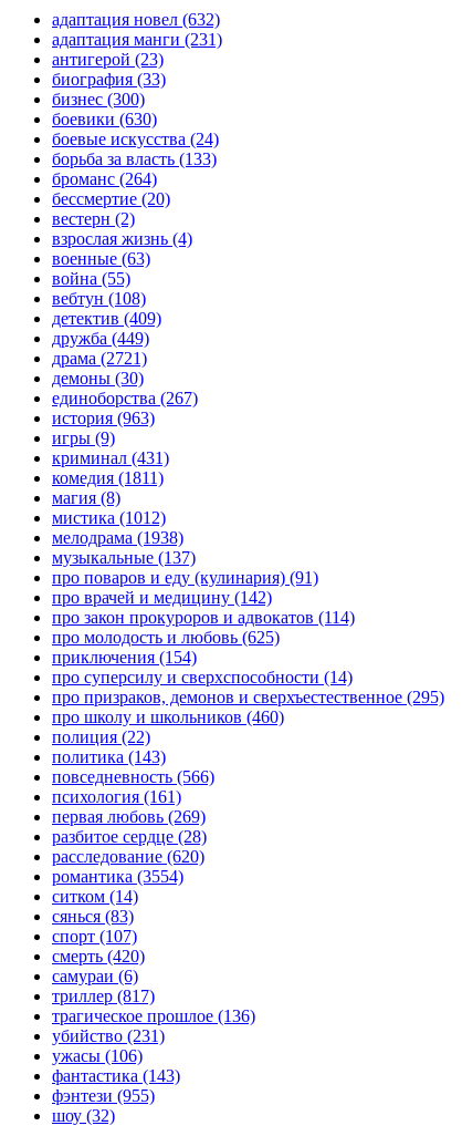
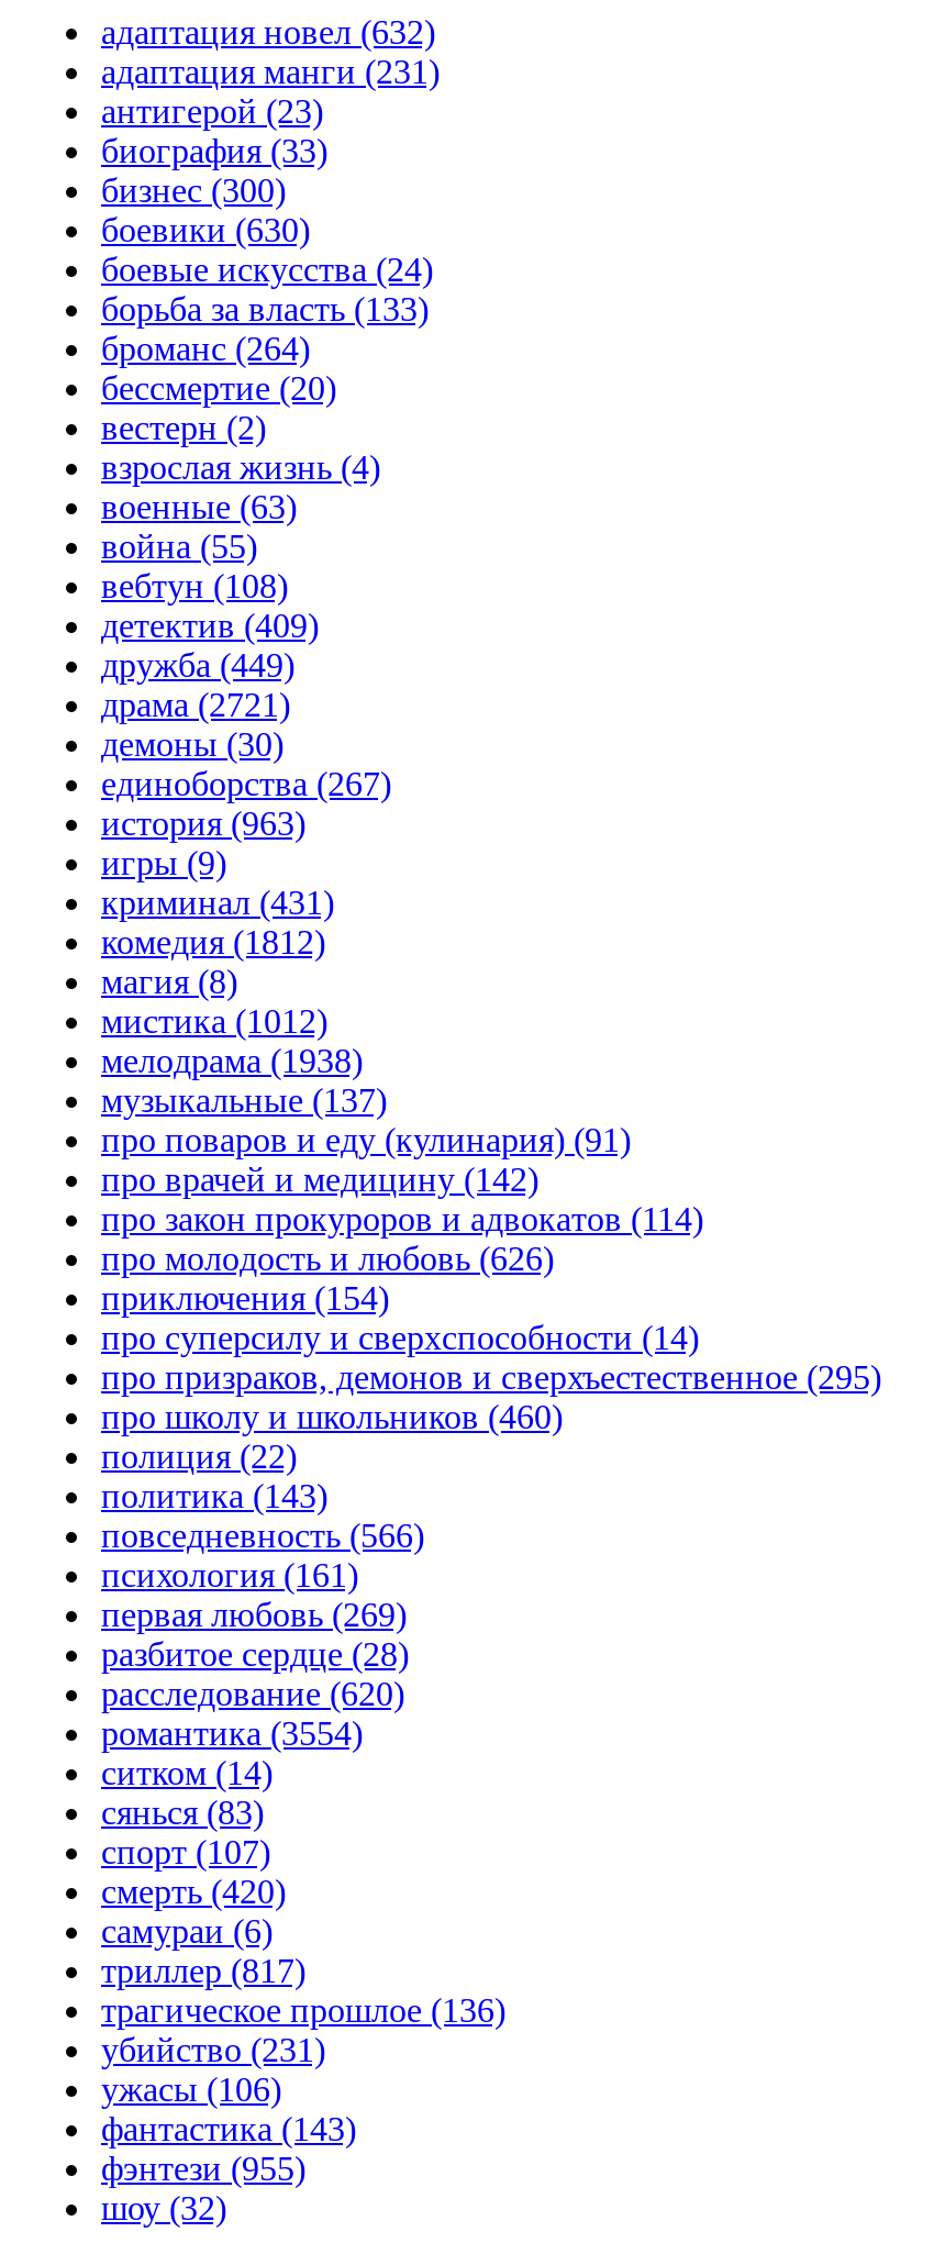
[52,468,164,487] комедия (1811) -> [101,923,325,960] комедия (1812)
[52,628,280,646] про молодость и любовь (625) -> [101,1239,554,1277] про молодость и любовь (626)

